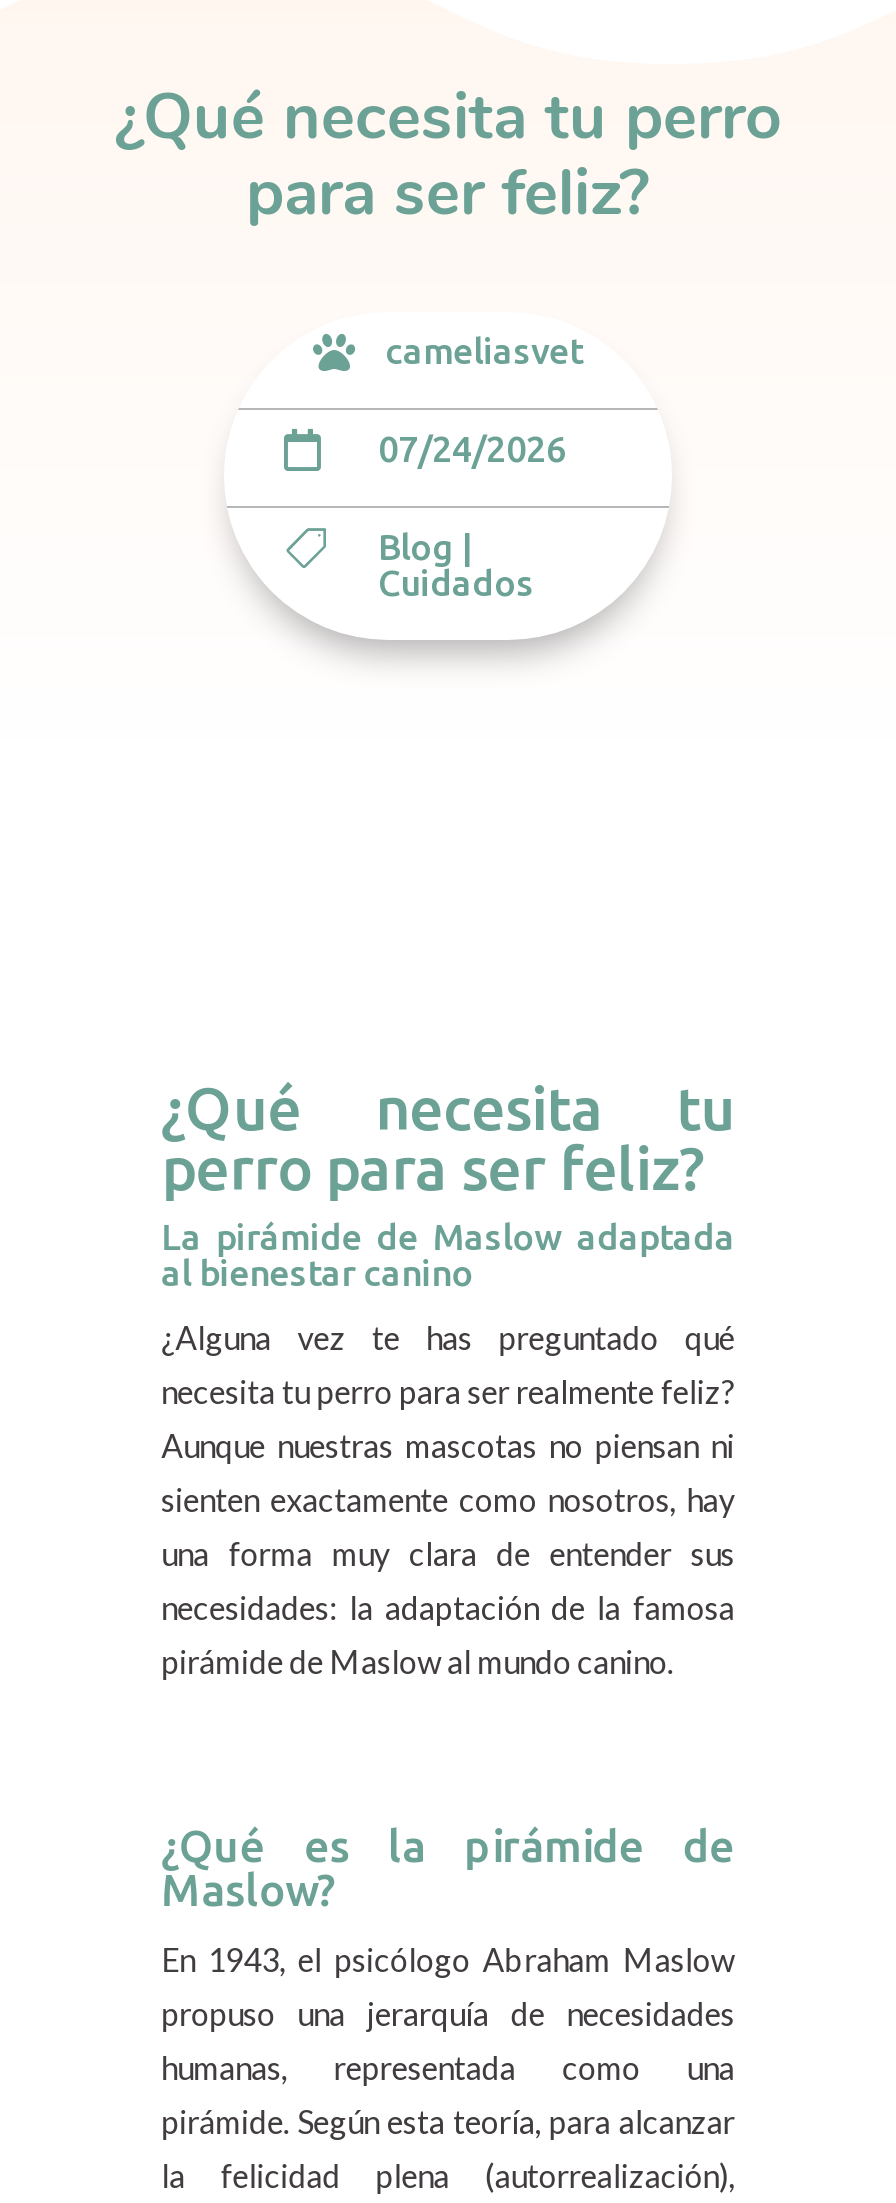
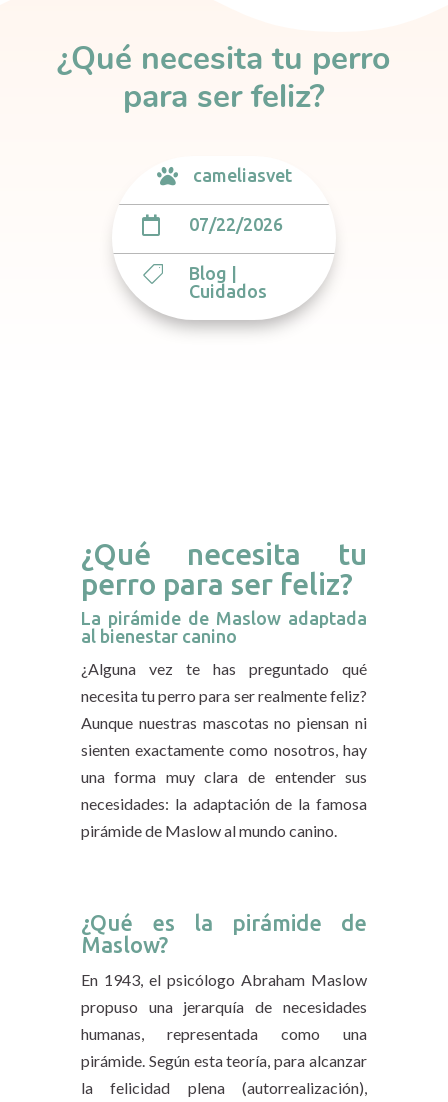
[378,428,566,468] 07/24/2026 -> [189,214,283,234] 07/22/2026

